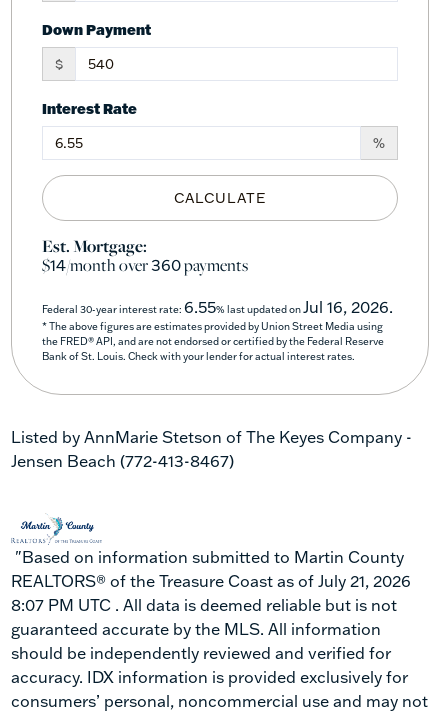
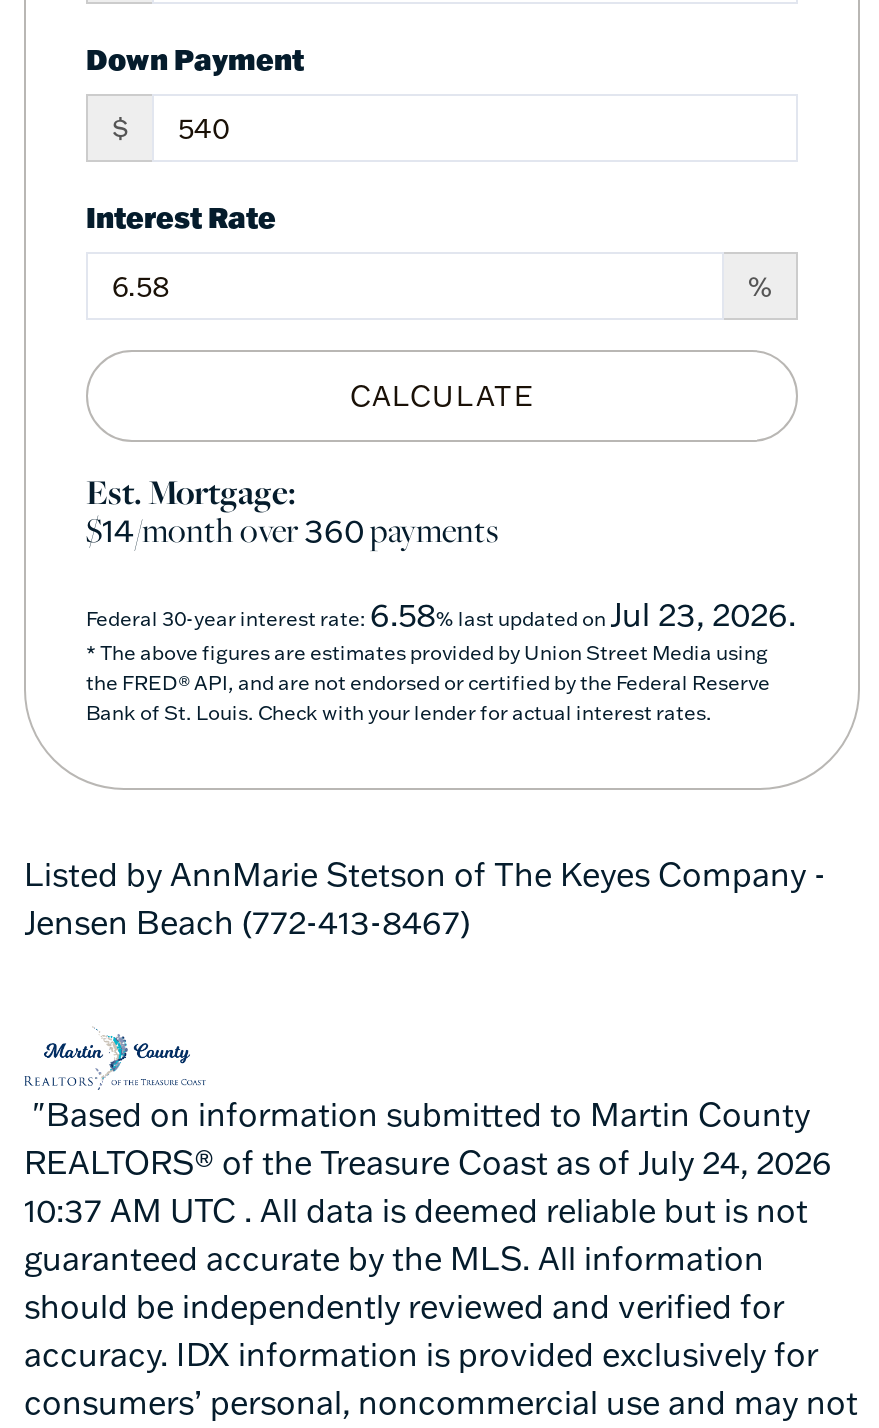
[42,297,393,317] Federal 30-year interest rate: 6.55% last updated on Jul 16, 2026. -> [86,593,796,633] Federal 30-year interest rate: 6.58% last updated on Jul 23, 2026.
[11,571,411,591] REALTORS® of the Treasure Coast as of July 21, 2026 -> [24,1141,832,1181] REALTORS® of the Treasure Coast as of July 24, 2026
[11,595,397,615] 8:07 PM UTC . All data is deemed reliable but is not -> [24,1189,808,1229] 10:37 AM UTC . All data is deemed reliable but is not

